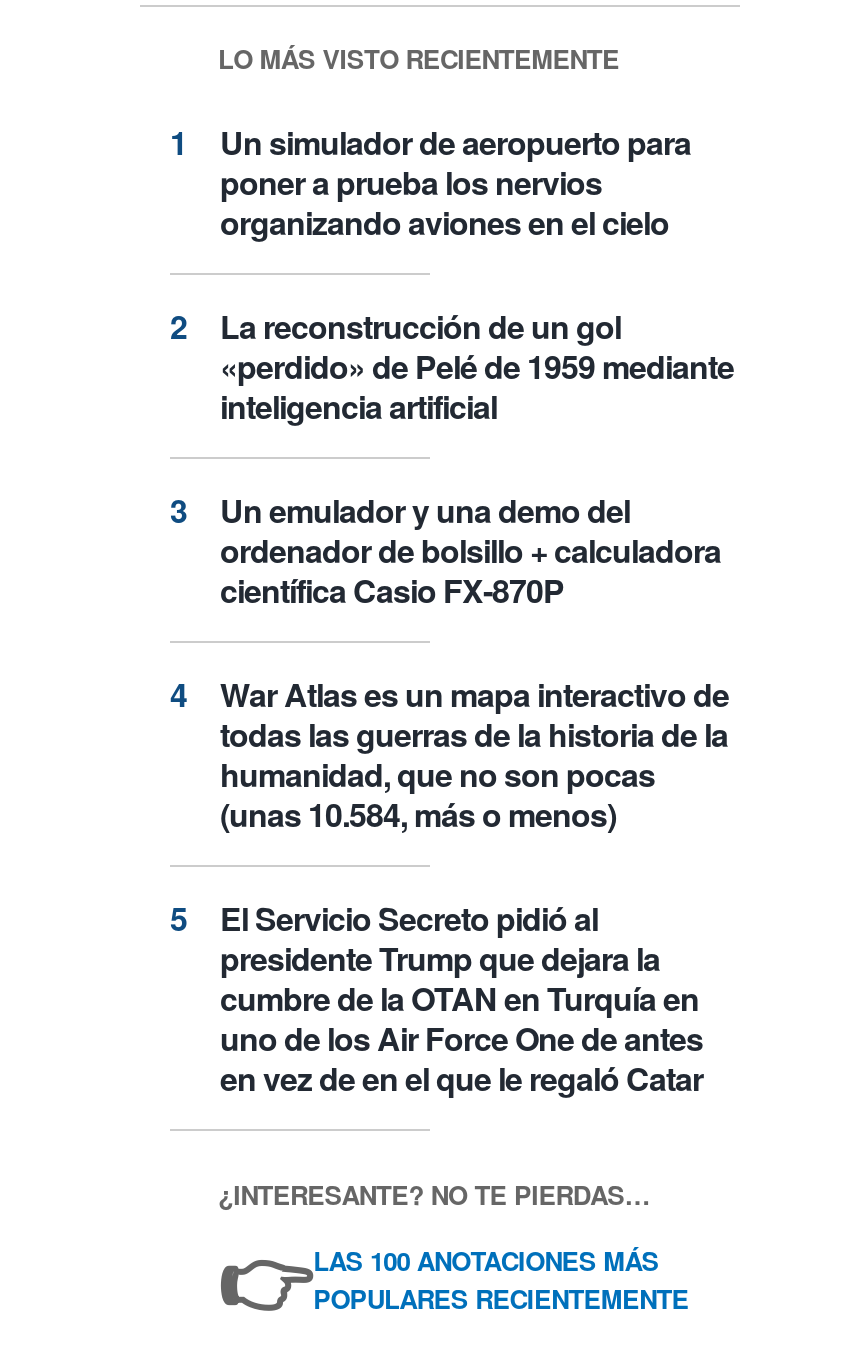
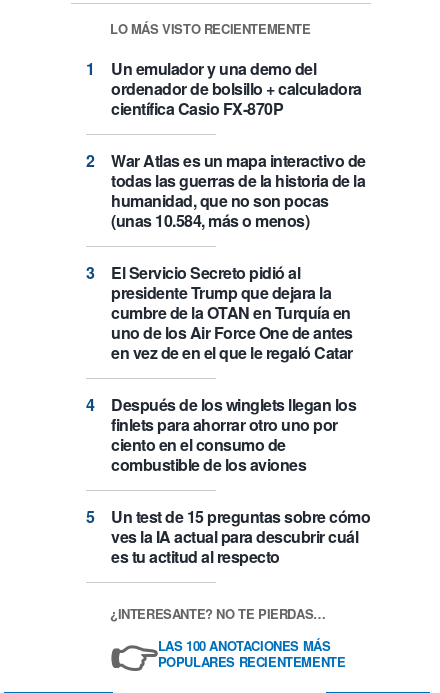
[220,118,734,428] Un simulador de aeropuerto para | poner a prueba los nervios | organizando aviones en el cielo | La reconstrucción de un gol | «perdido» de Pelé de 1959 mediante | inteligencia artificial -> none
moved [220,486,729,1100] -> [111,57,365,364]: Un emulador y una demo del | ordenador de bolsillo + calculadora | científica Casio FX-870P | ... | uno de los Air Force One de antes | en vez de en el que le regaló Catar
none -> [111,393,370,568] Después de los winglets llegan los | finlets para ahorrar otro uno por | ciento en el consumo de | combustible de los aviones | Un test de 15 preguntas sobre cómo | ves la IA actual para descubrir cuál | es tu actitud al respecto

